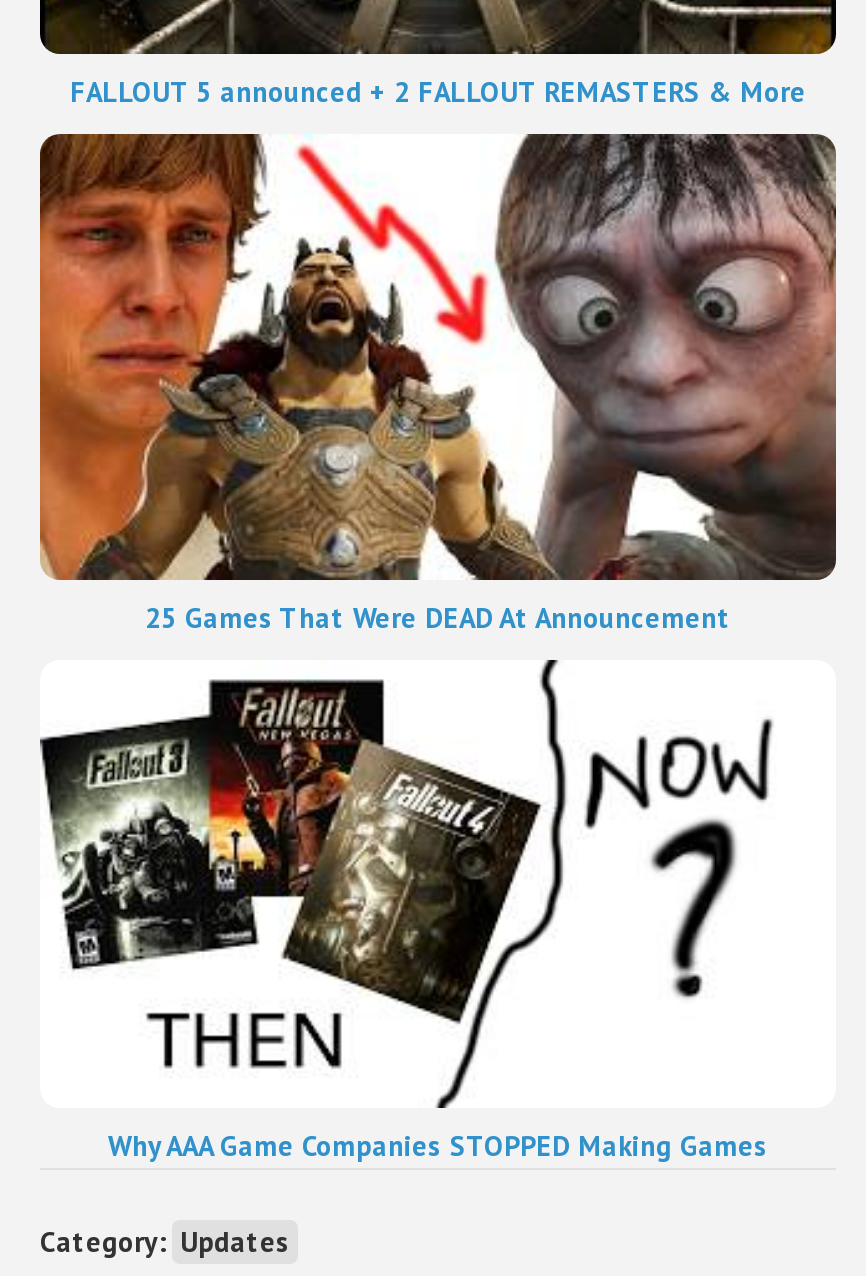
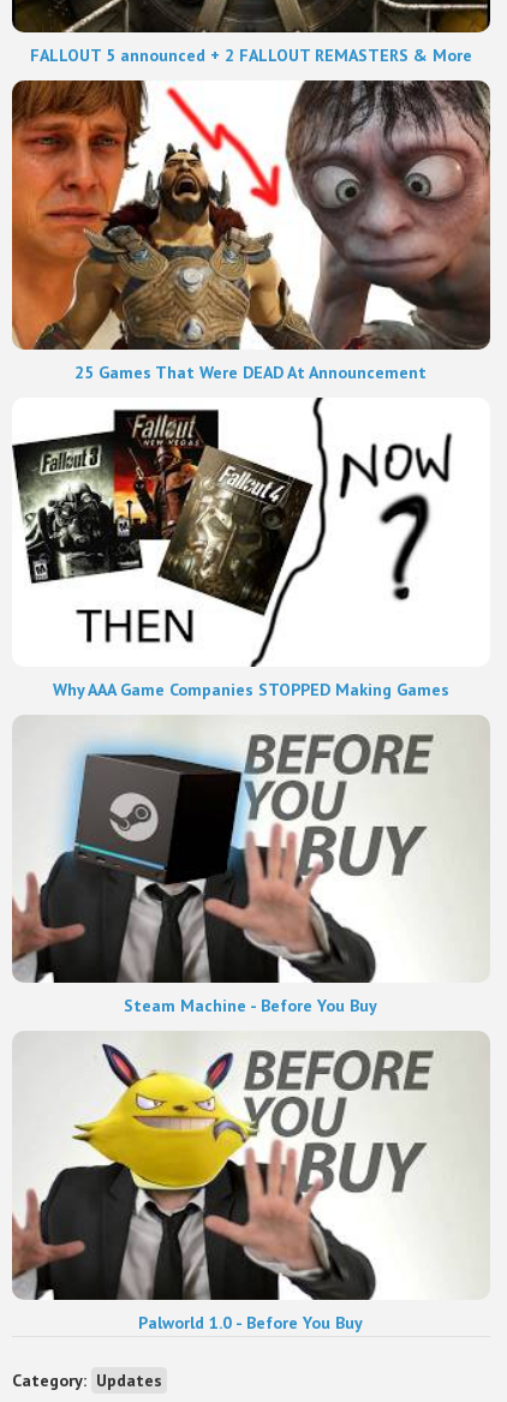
none -> [11,1032,490,1334] [image] | Palworld 1.0 - Before You Buy
none -> [12,716,489,1017] [image] | Steam Machine - Before You Buy

